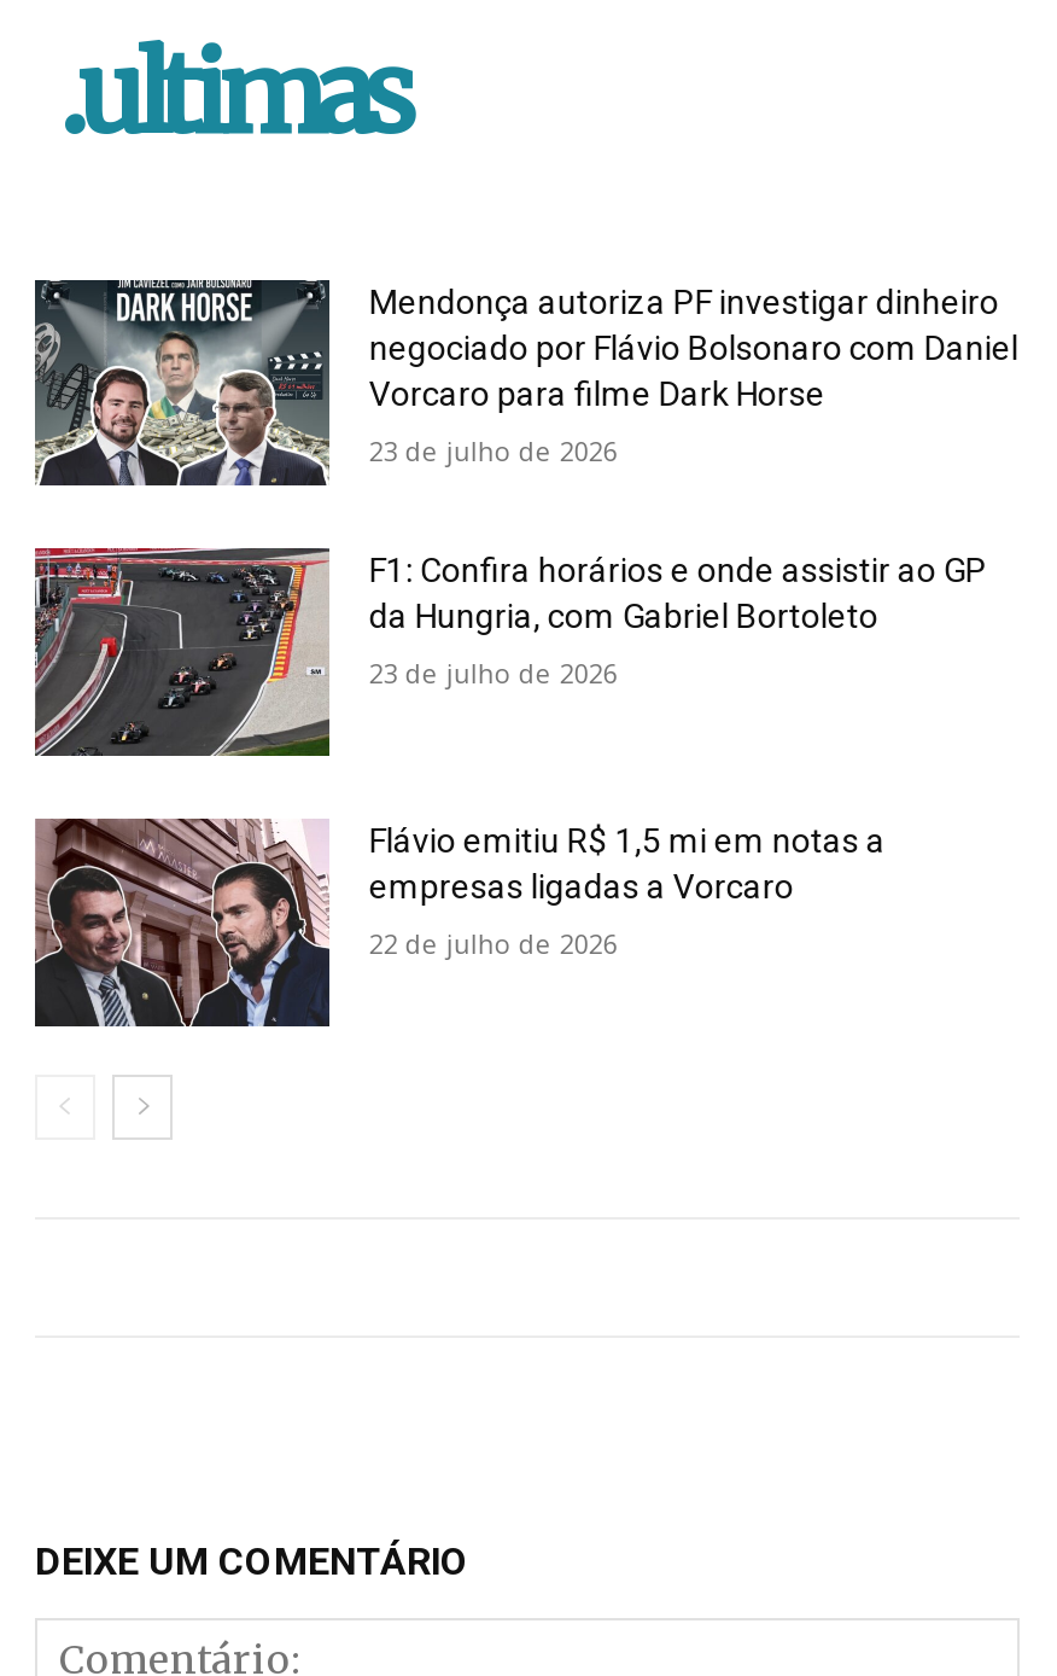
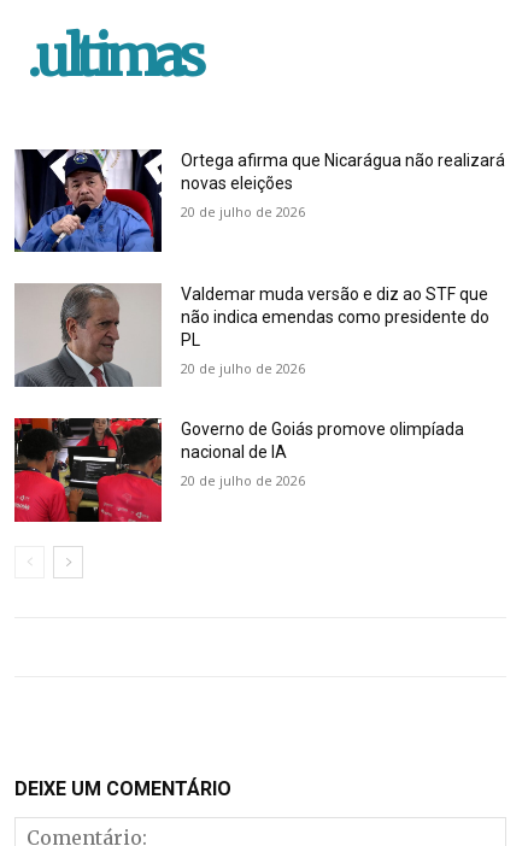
[33,278,1018,488] [image] | Mendonça autoriza PF investigar dinheiro | negociado por Flávio Bolsonaro com Daniel | Vorcaro para filme Dark Horse -> [13,148,506,253] [image] | Ortega afirma que Nicarágua não realizará | novas eleições
[369,432,618,468] 23 de julho de 2026 -> [181,202,305,220] 20 de julho de 2026
[33,546,987,758] [image] | F1: Confira horários e onde assistir ao GP | da Hungria, com Gabriel Bortoleto -> [14,283,490,388] [image] | Valdemar muda versão e diz ao STF que | não indica emendas como presidente do | PL
[369,655,618,691] 23 de julho de 2026 -> [181,359,305,378] 20 de julho de 2026
[33,816,885,1029] [image] | Flávio emitiu R$ 1,5 mi em notas a | empresas ligadas a Vorcaro -> [13,417,465,523] [image] | Governo de Goiás promove olimpíada | nacional de IA
[369,925,618,961] 22 de julho de 2026 -> [181,471,305,489] 20 de julho de 2026

